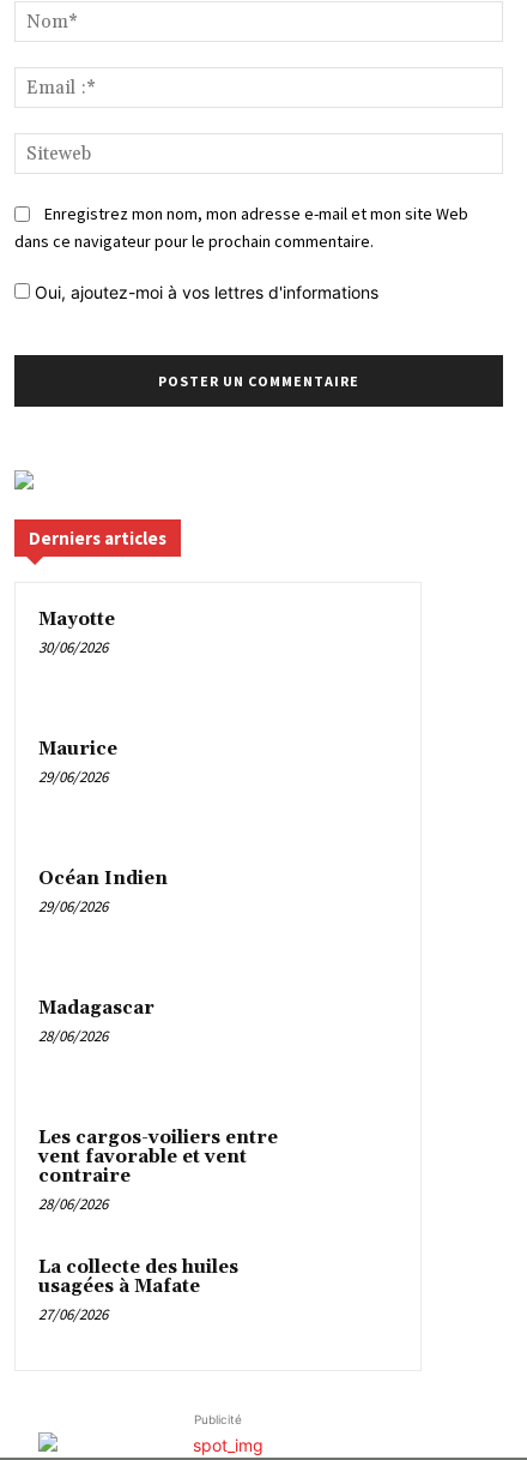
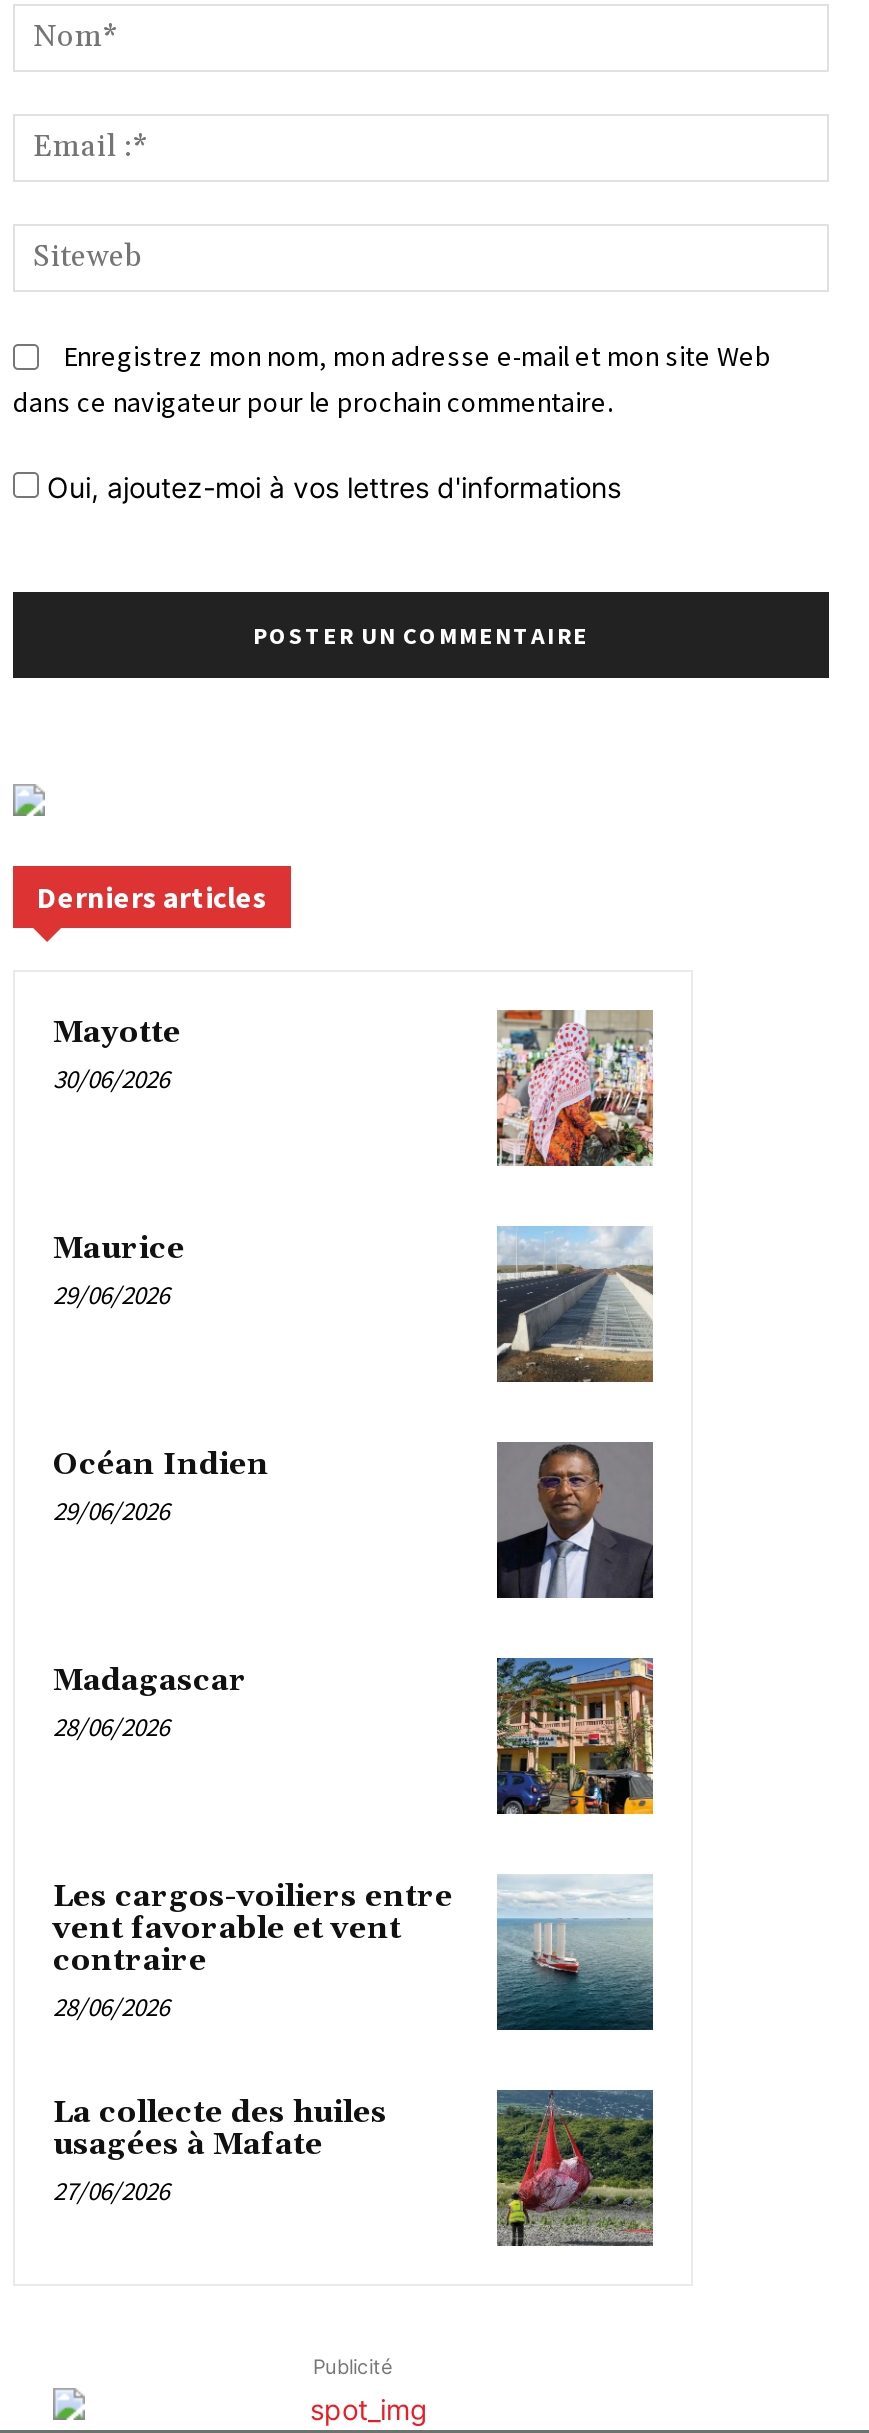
none -> [495,1008,655,1168] [image]
none -> [495,1224,655,1384] [image]
none -> [495,1440,655,1600] [image]
none -> [495,1656,655,1816] [image]
none -> [495,1874,655,2032] [image]
none -> [495,2088,655,2248] [image]

